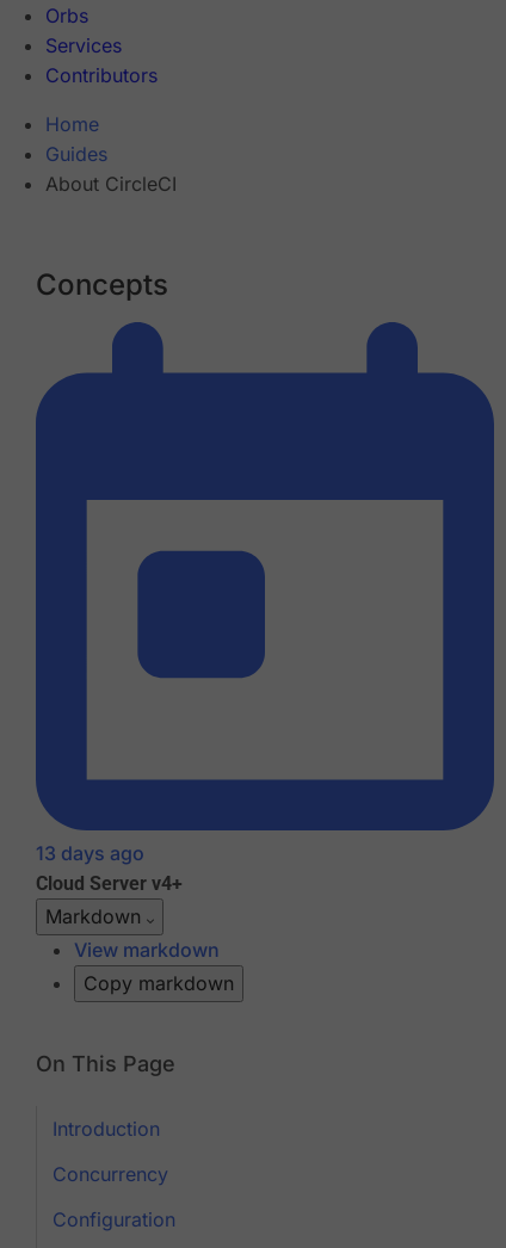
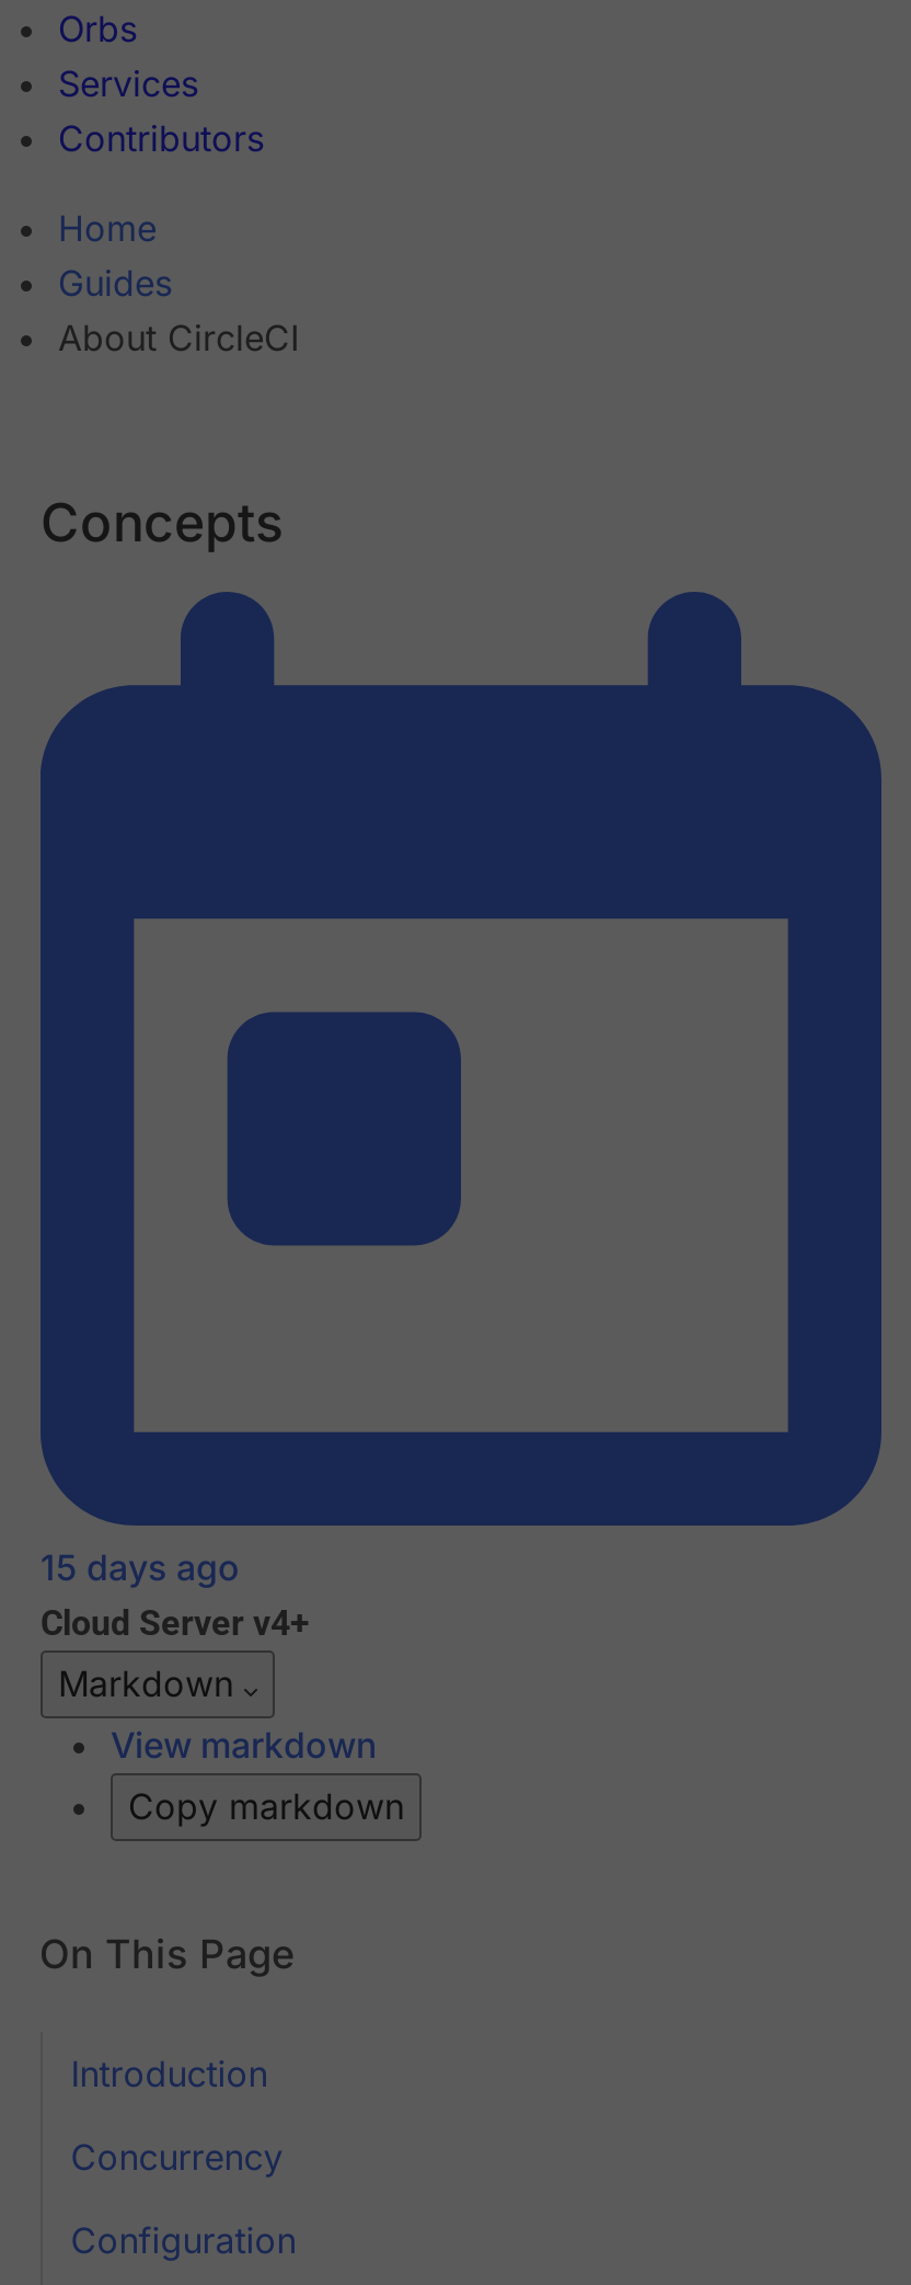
[36,842,144,866] 13 days ago -> [41,1546,240,1590] 15 days ago

